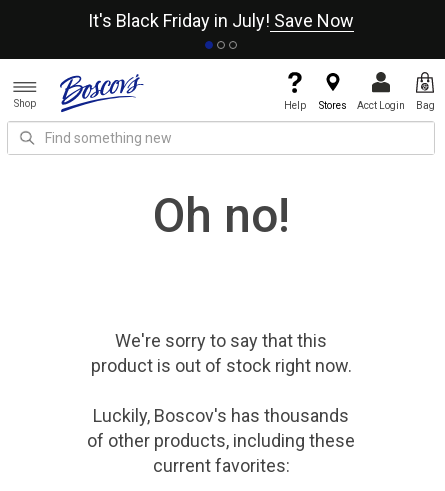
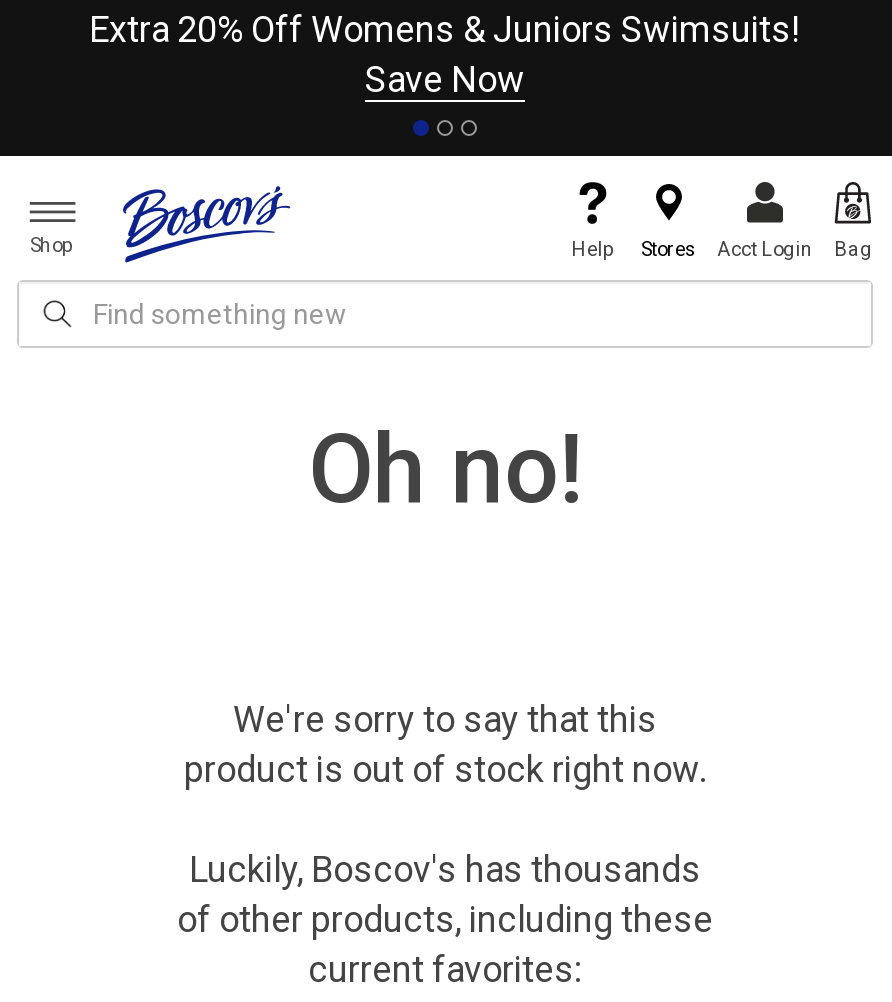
[88,10,354,31] It's Black Friday in July! Save Now -> [89,8,801,100] Extra 20% Off Womens & Juniors Swimsuits! | Save Now

